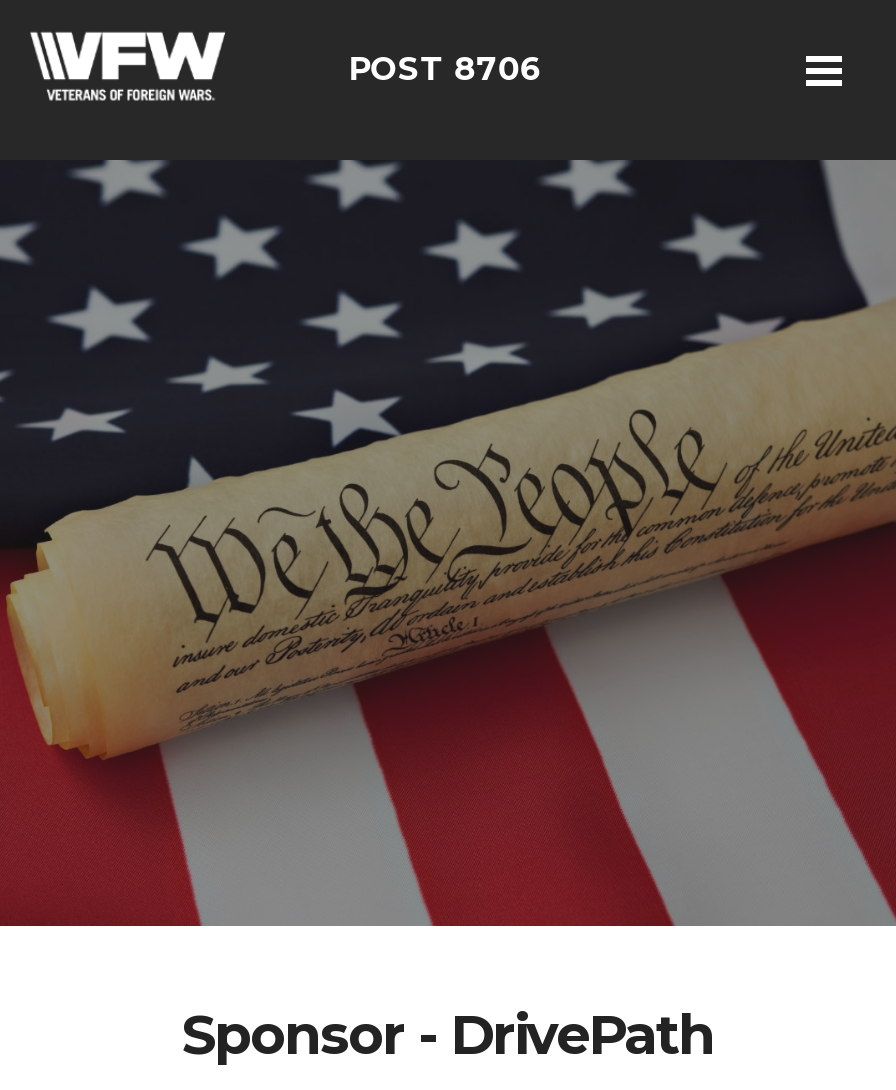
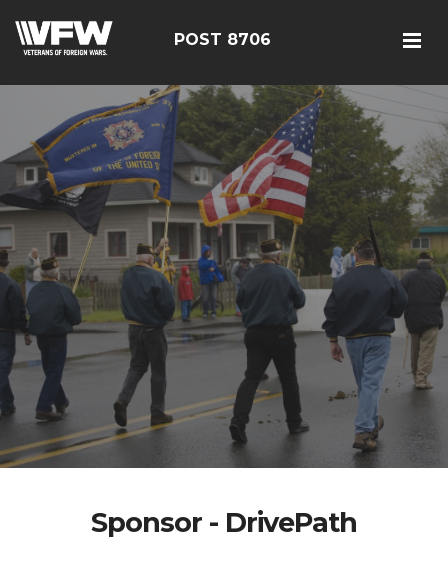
[6,160,890,926] [image] -> [3,84,445,468] [image]

